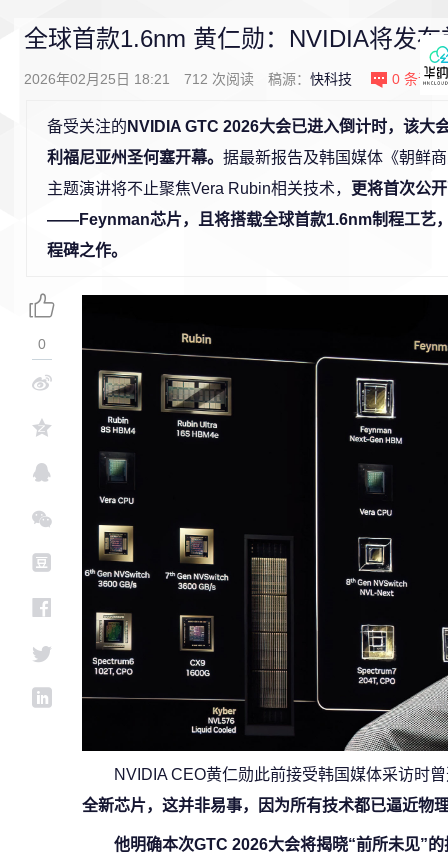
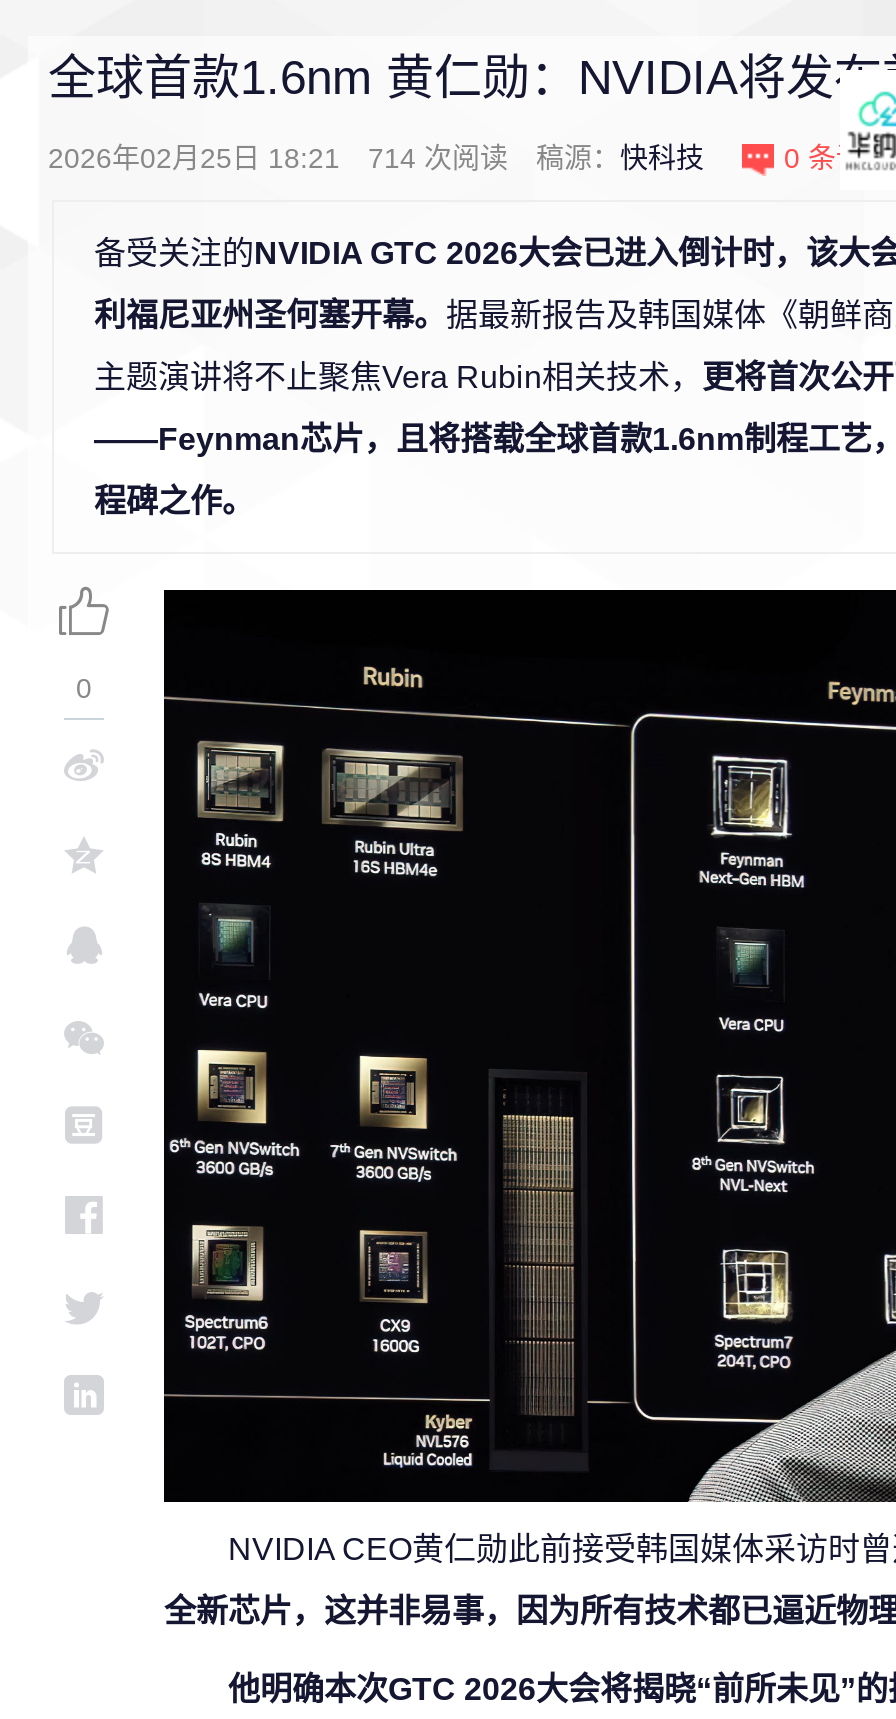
[24,71,352,87] 2026年02月25日 18:21 712次阅读 稿源：快科技 -> [48,142,704,174] 2026年02月25日 18:21 714次阅读 稿源：快科技

